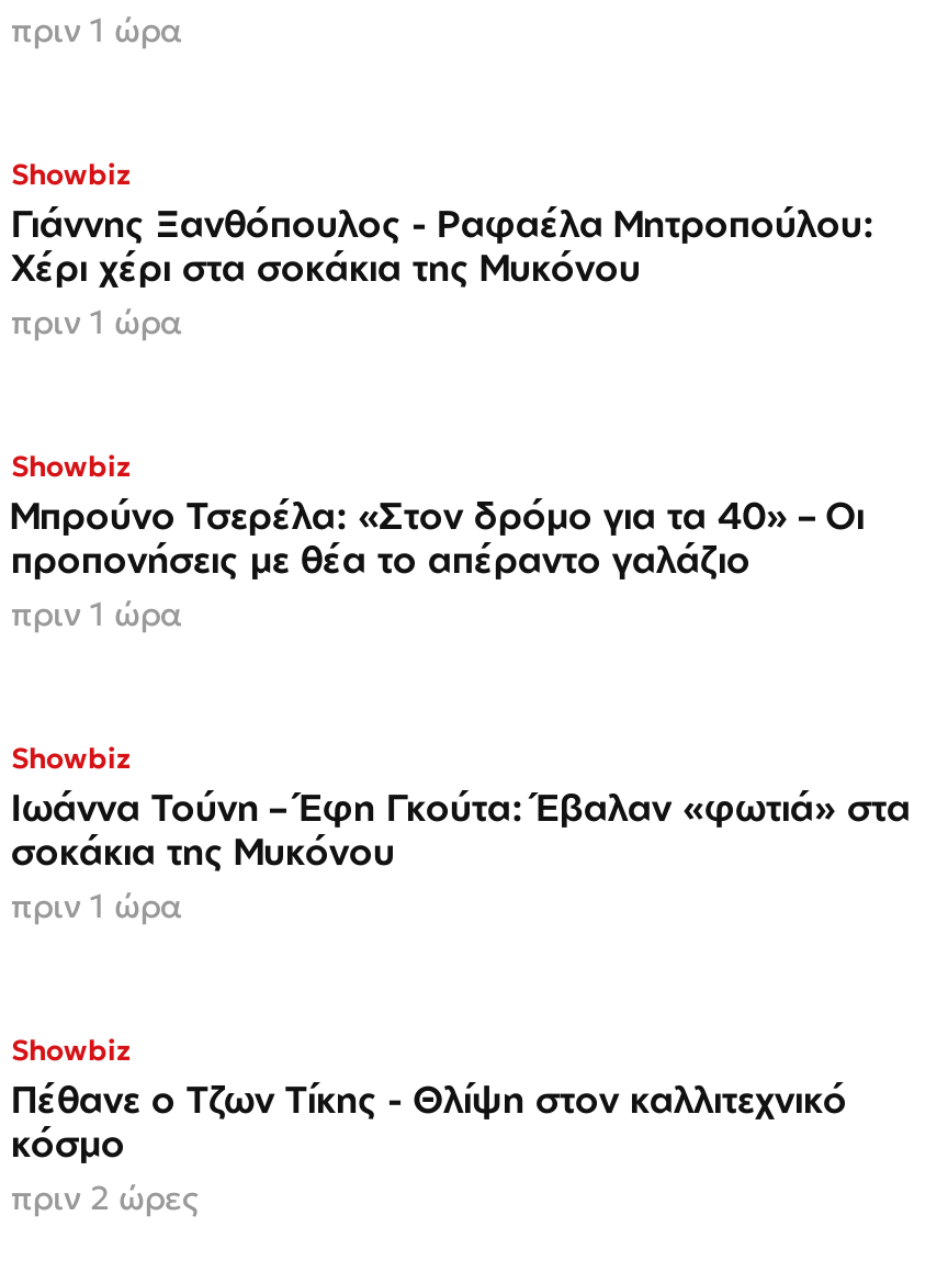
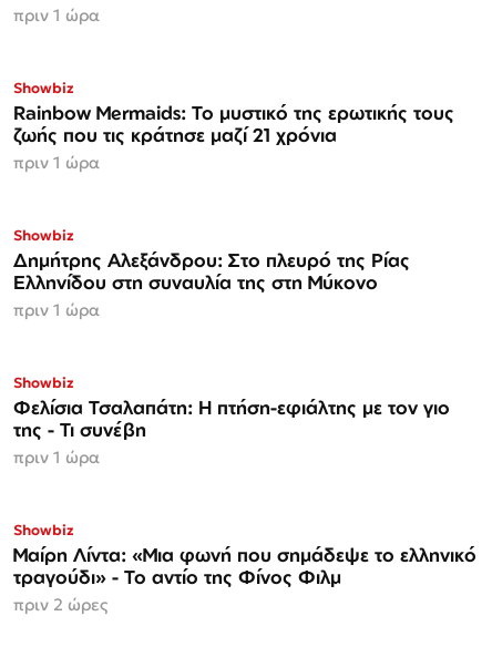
[11,200,873,290] Γιάννης Ξανθόπουλος - Ραφαέλα Μητροπούλου: | Χέρι χέρι στα σοκάκια της Μυκόνου -> [13,101,454,147] Rainbow Mermaids: Το μυστικό της ερωτικής τους | ζωής που τις κράτησε μαζί 21 χρόνια
[11,492,865,582] Μπρούνο Τσερέλα: «Στον δρόμο για τα 40» – Οι | προπονήσεις με θέα το απέραντο γαλάζιο -> [13,248,410,294] Δημήτρης Αλεξάνδρου: Στο πλευρό της Ρίας | Ελληνίδου στη συναυλία της στη Μύκονο
[11,784,911,874] Ιωάννα Τούνη – Έφη Γκούτα: Έβαλαν «φωτιά» στα | σοκάκια της Μυκόνου -> [13,396,450,441] Φελίσια Τσαλαπάτη: Η πτήση-εφιάλτης με τον γιο | της - Τι συνέβη
[11,1076,847,1166] Πέθανε ο Τζων Τίκης - Θλίψη στον καλλιτεχνικό | κόσμο -> [13,543,476,589] Μαίρη Λίντα: «Μια φωνή που σημάδεψε το ελληνικό | τραγούδι» - Το αντίο της Φίνος Φιλμ

